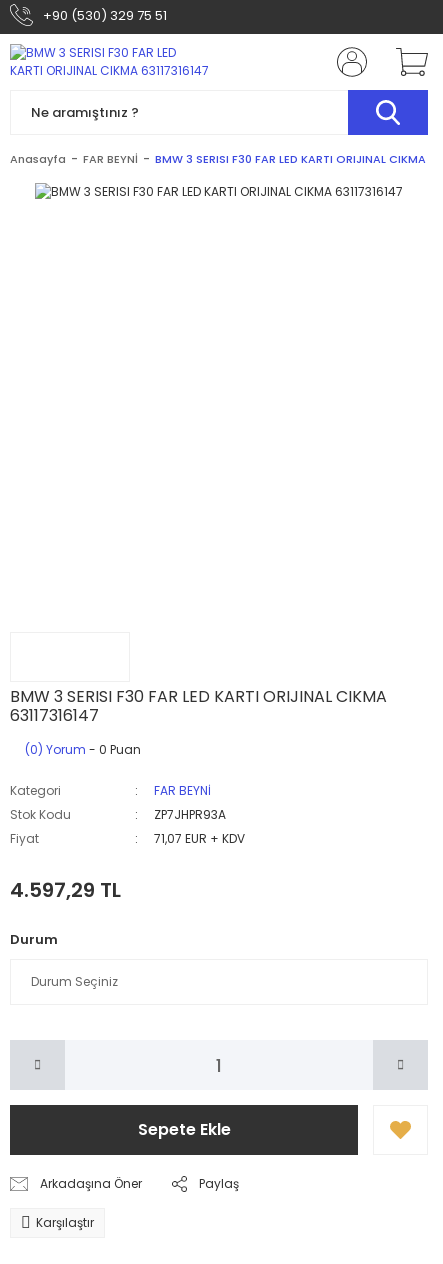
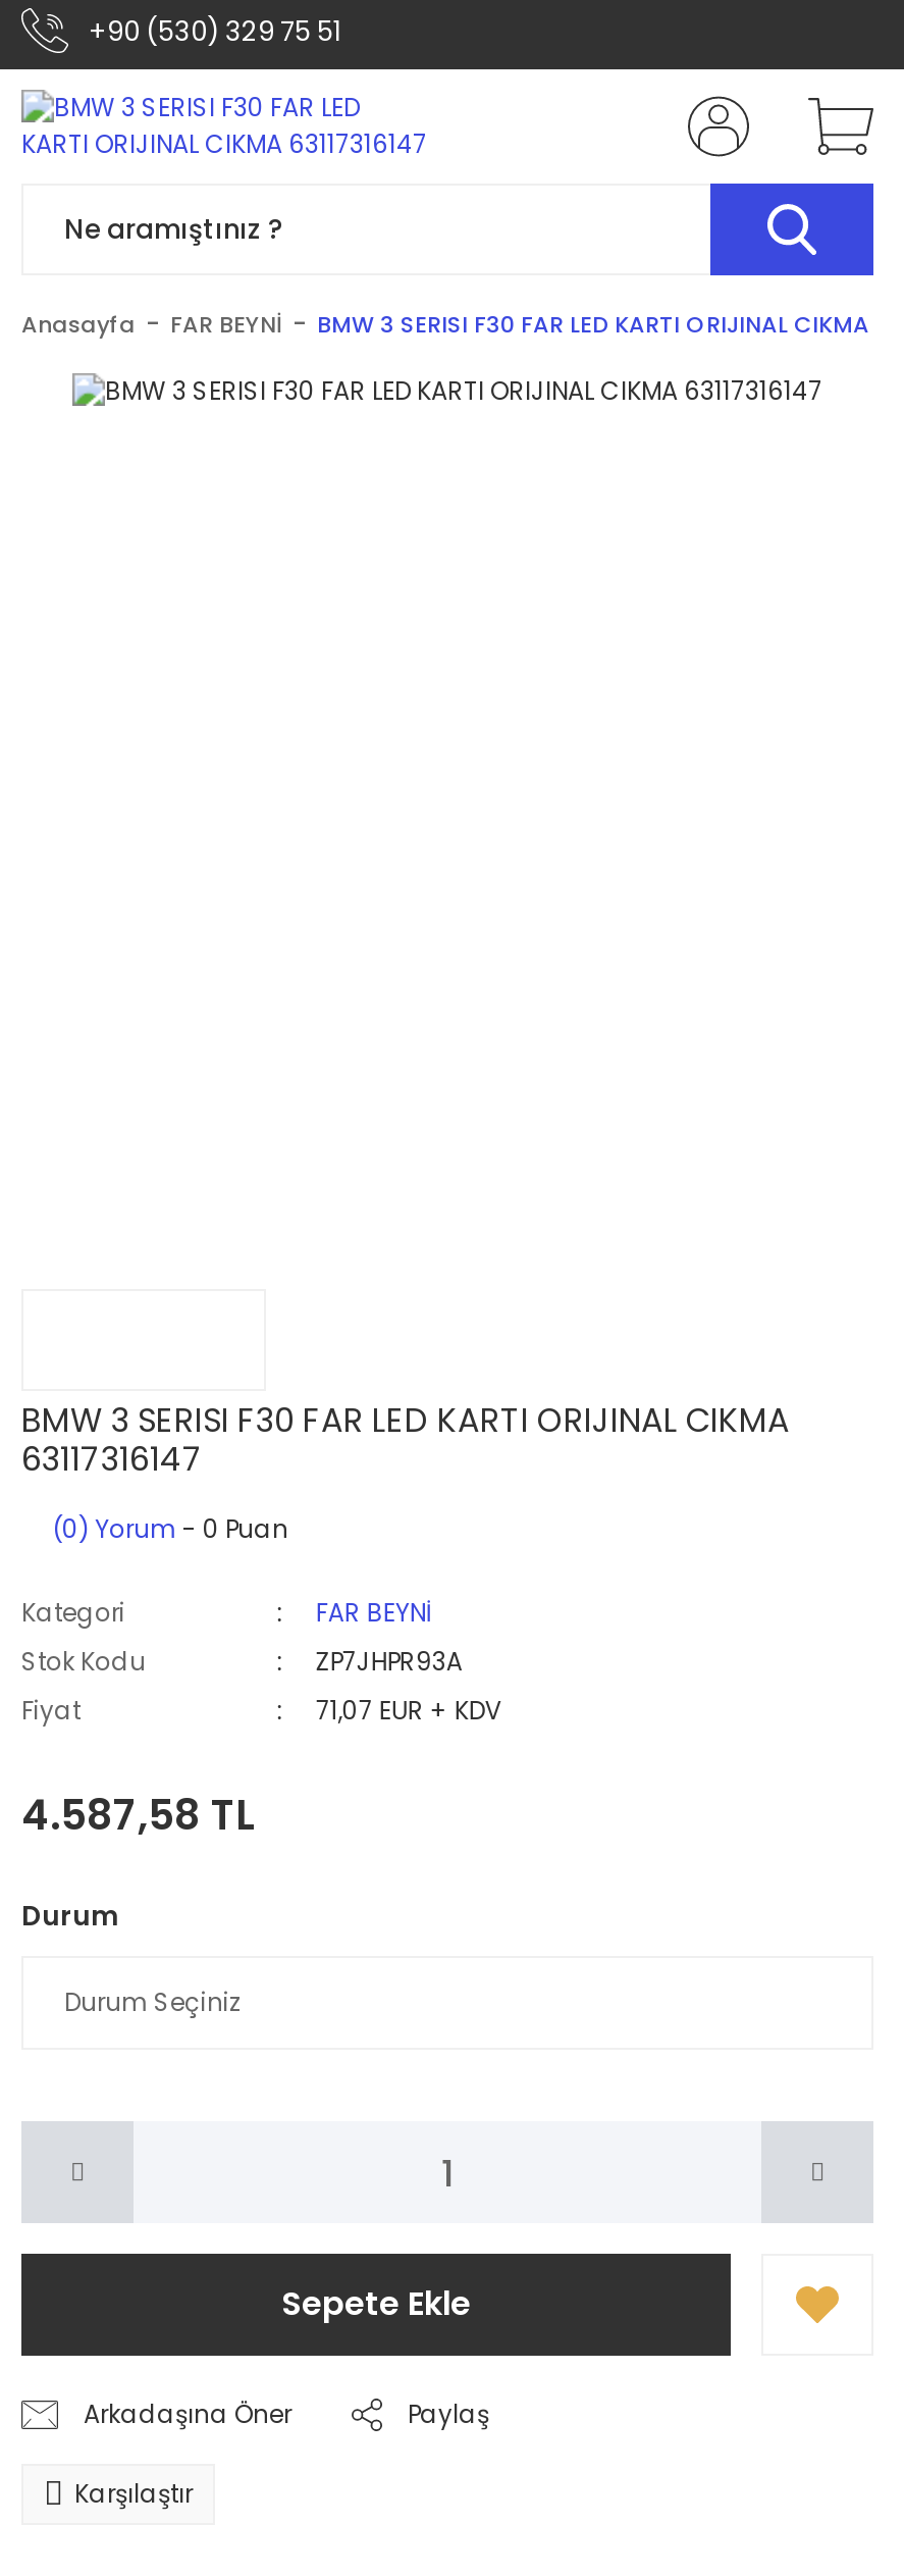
[10,876,121,904] 4.597,29 TL -> [21,1787,254,1844] 4.587,58 TL

